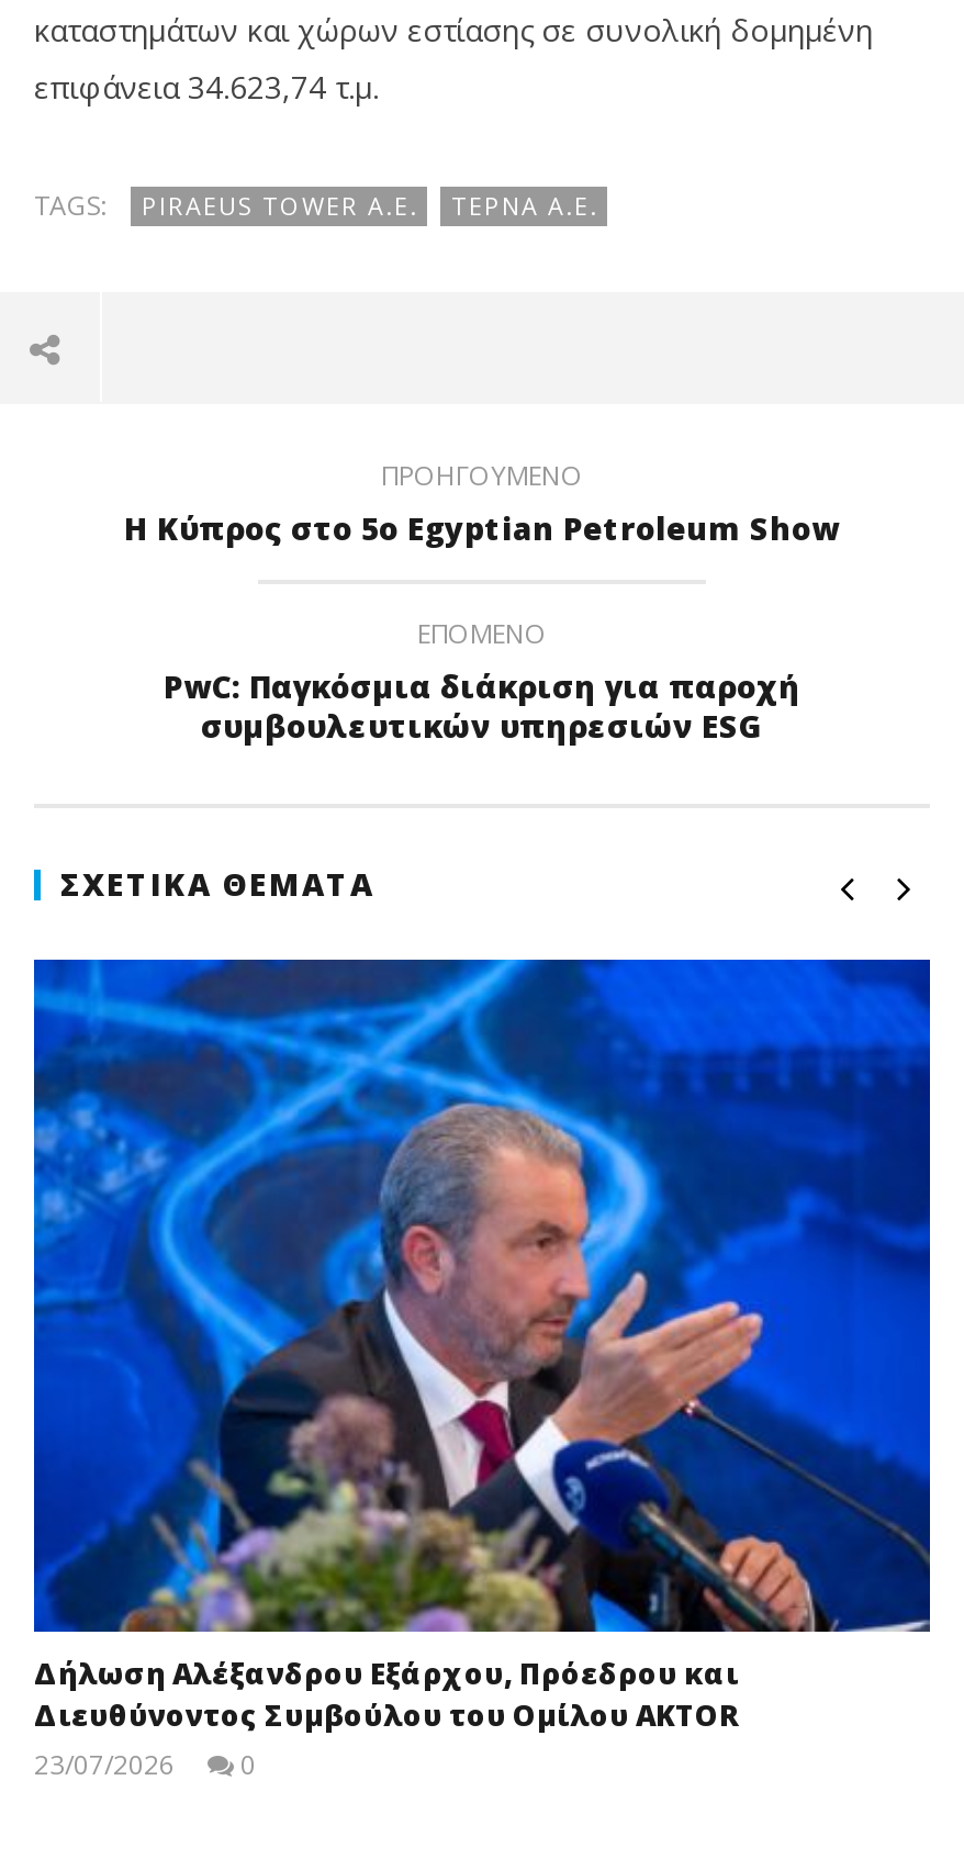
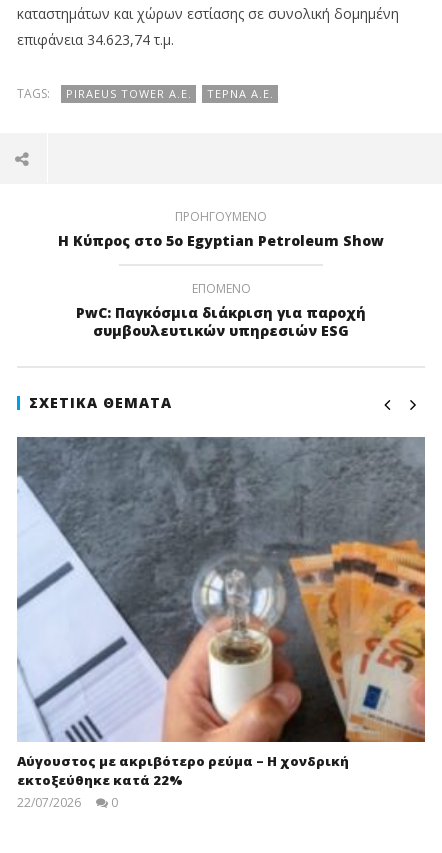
[32,958,932,1783] [image] | Δήλωση Αλέξανδρου Εξάρχου, Πρόεδρου και | Διευθύνοντος Συμβούλου του Ομίλου AKTOR | 23/07/2026 -> [16,436,426,811] [image] | Αύγουστος με ακριβότερο ρεύμα – Η χονδρική | εκτοξεύθηκε κατά 22% | 22/07/2026

